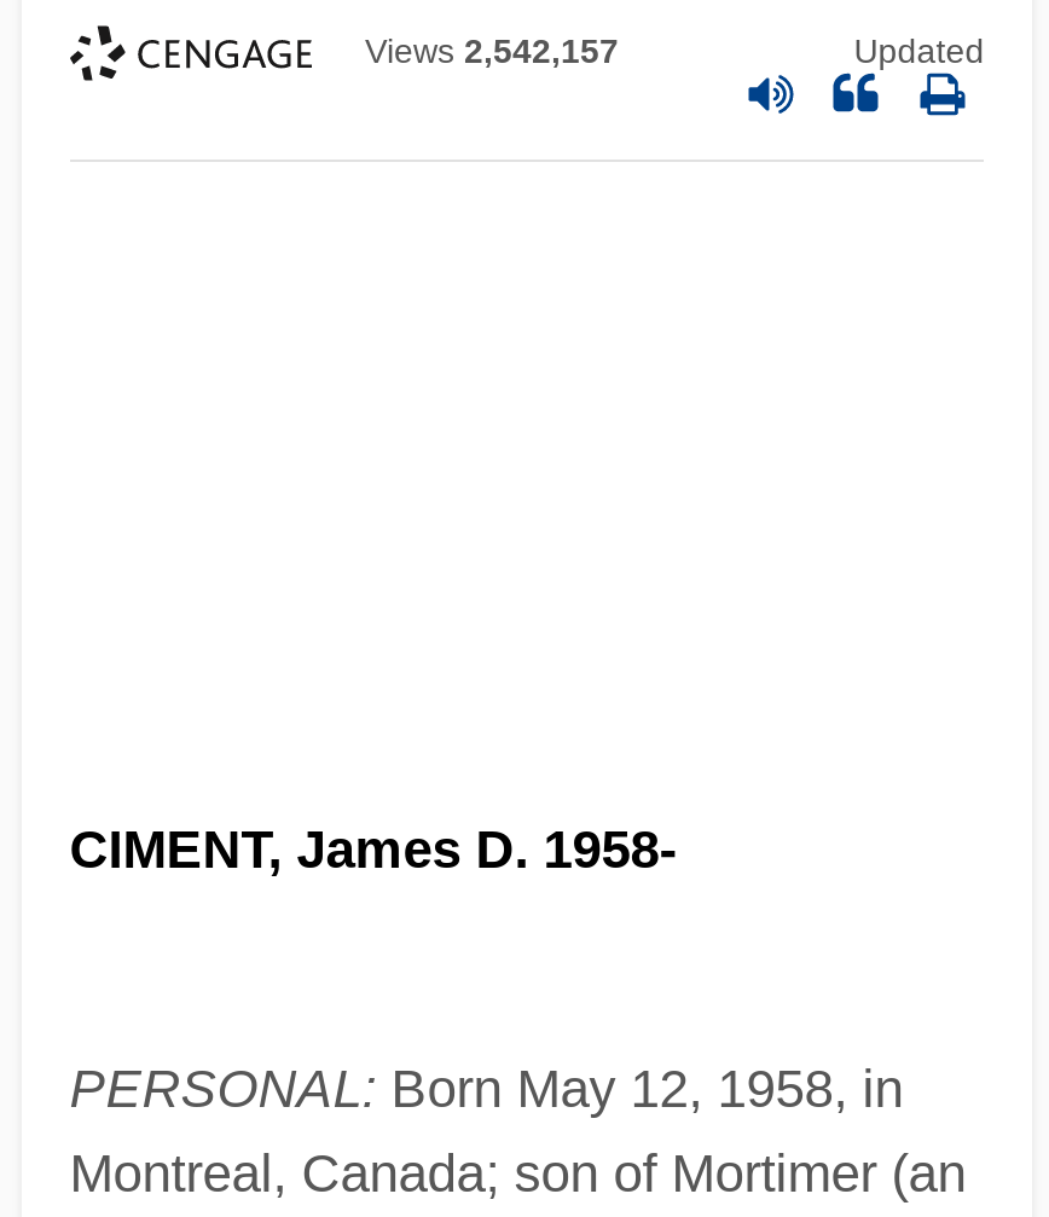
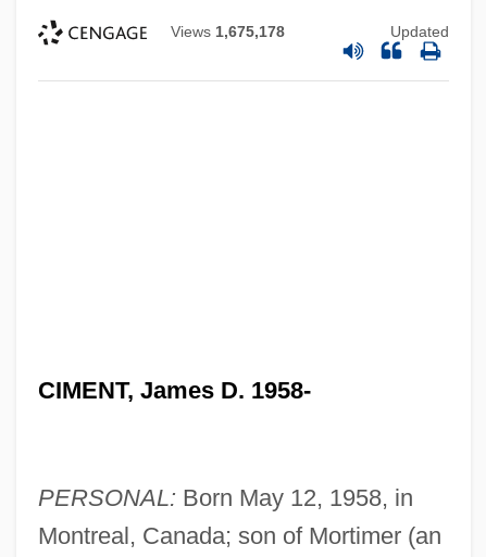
[365,33,619,71] Views 2,542,157 -> [171,23,285,41] Views 1,675,178

